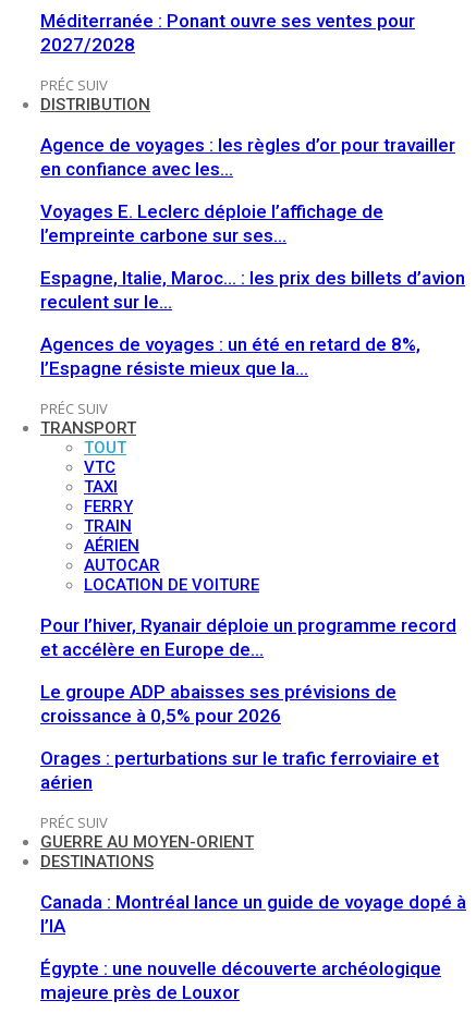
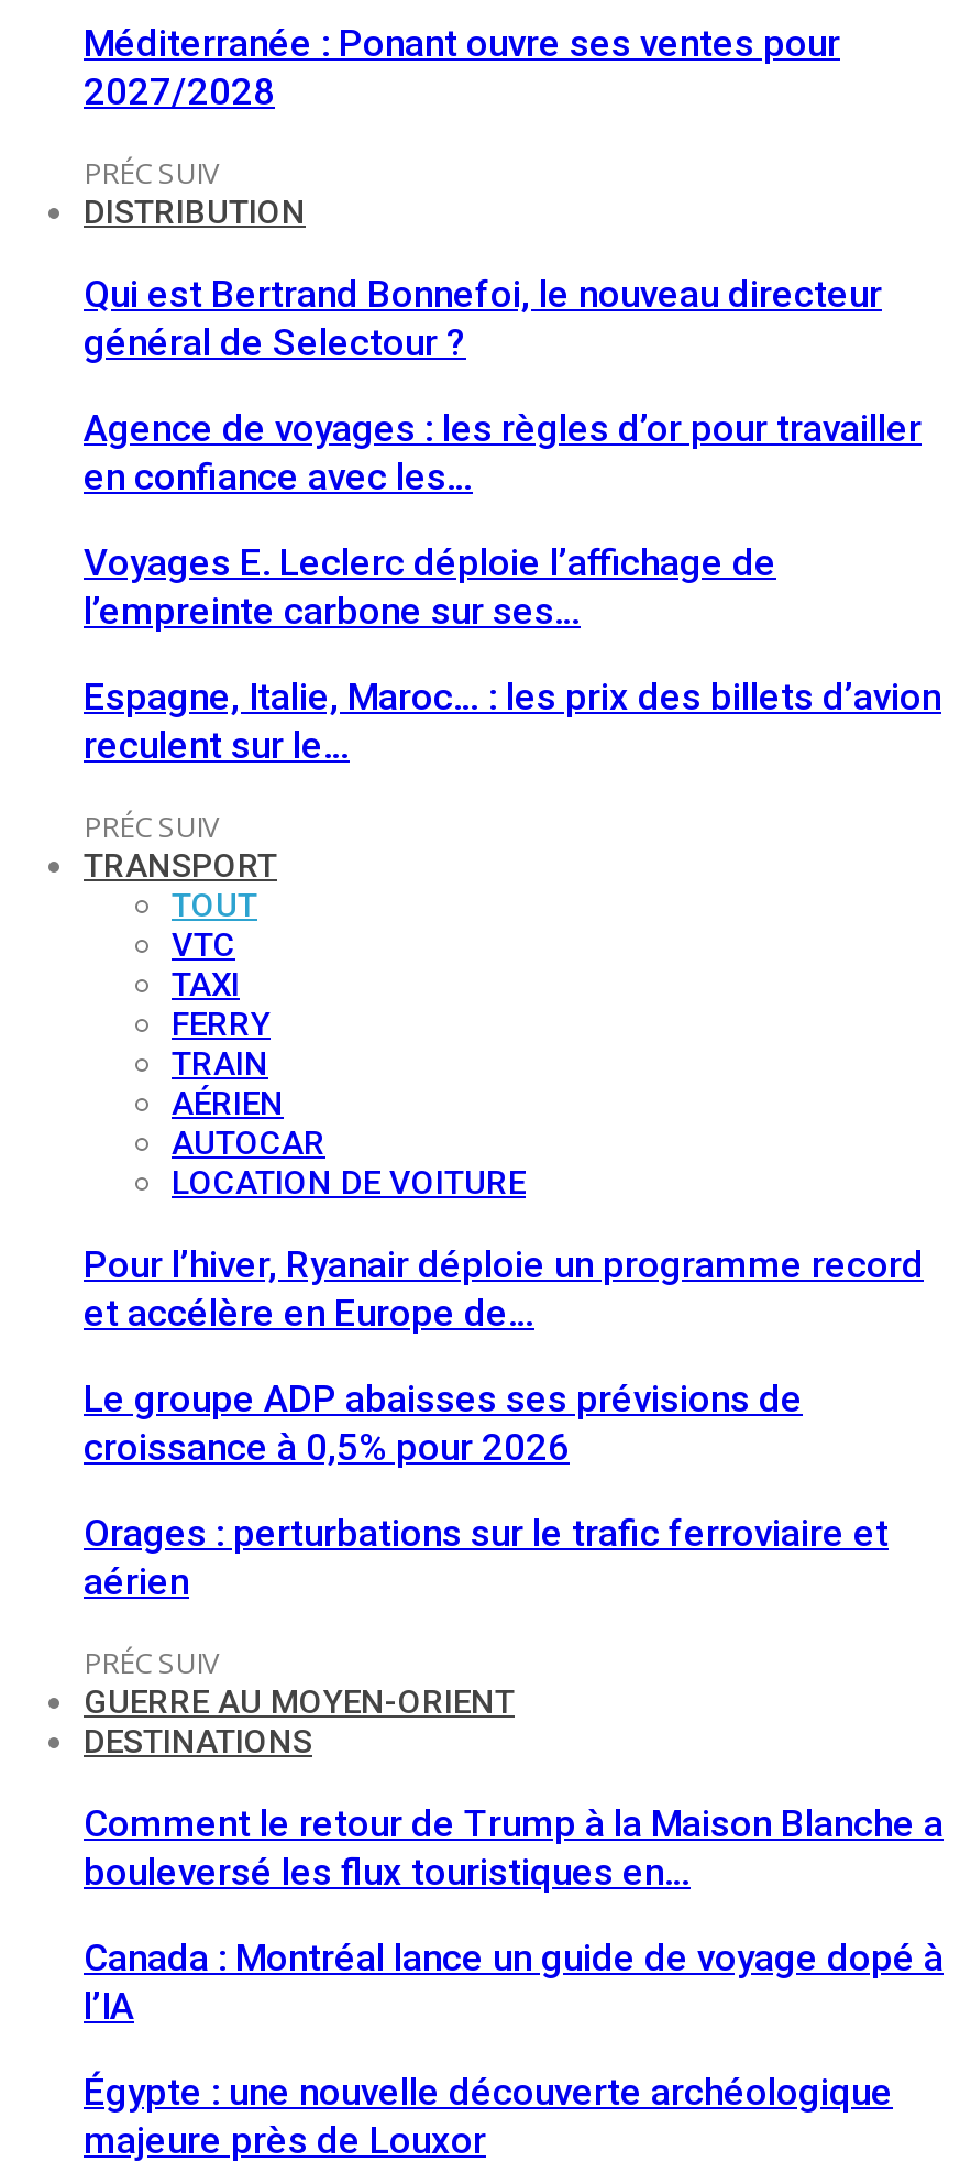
none -> [84,272,882,364] Qui est Bertrand Bonnefoi, le nouveau directeur | général de Selectour ?
[40,333,420,379] Agences de voyages : un été en retard de 8%, | l’Espagne résiste mieux que la… -> none
none -> [84,1801,944,1894] Comment le retour de Trump à la Maison Blanche a | bouleversé les flux touristiques en…

